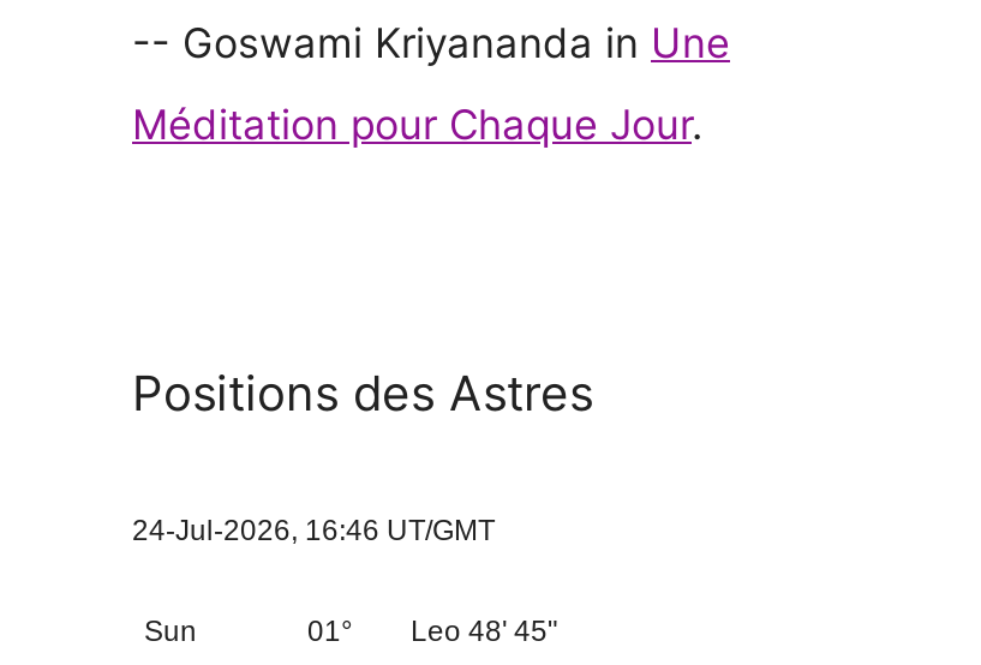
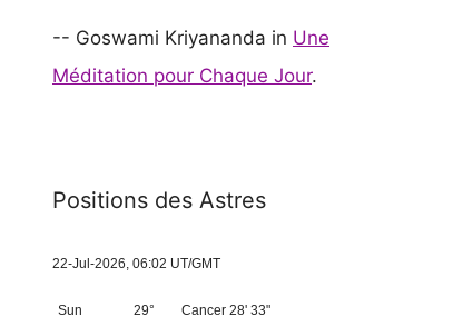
[132,513,495,546] 24-Jul-2026, 16:46 UT/GMT -> [52,255,220,271] 22-Jul-2026, 06:02 UT/GMT
[307,613,557,647] 01° | Leo 48' 45" -> [134,302,270,318] 29° | Cancer 28' 33"

